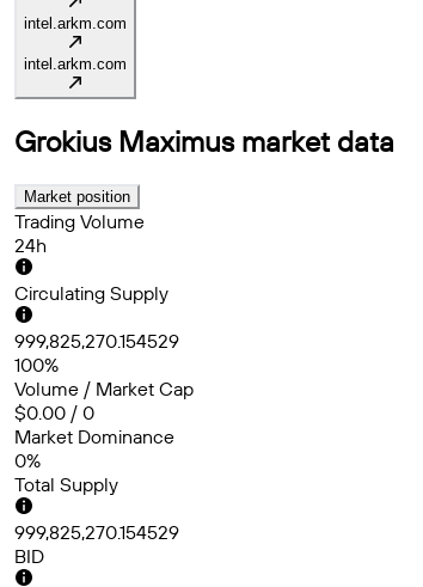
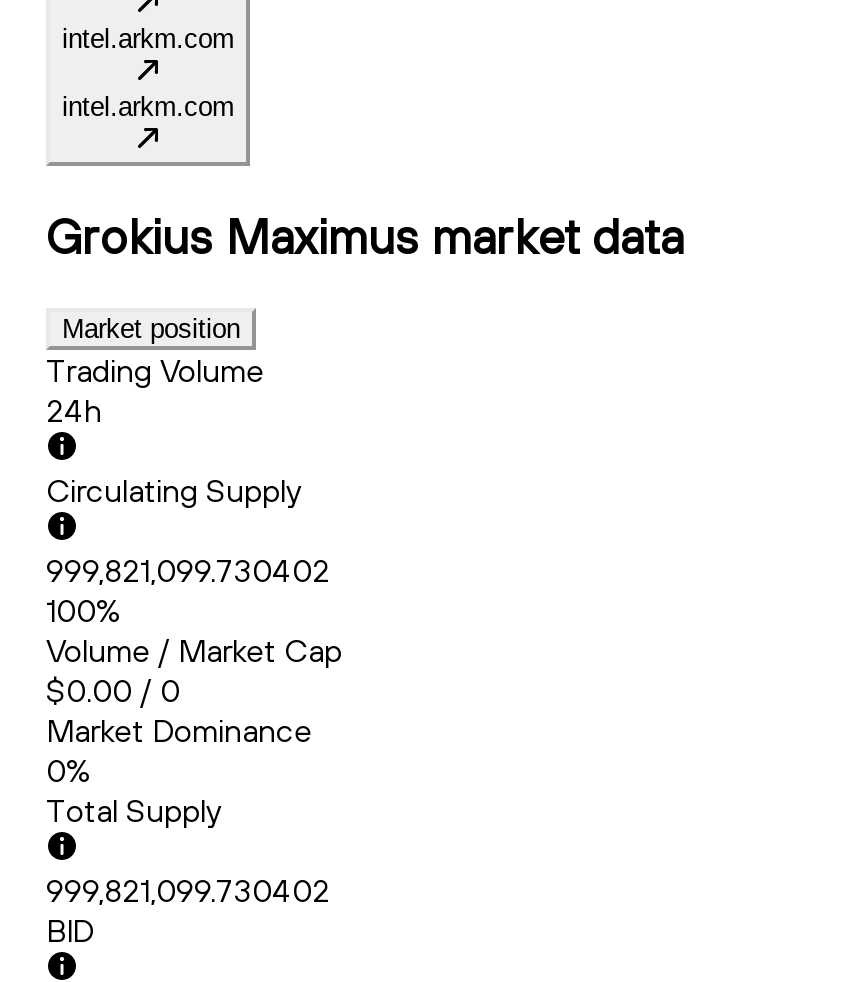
[14,329,179,353] 999,825,270.154529 -> [46,550,330,590] 999,821,099.730402
[14,520,179,544] 999,825,270.154529 -> [46,870,330,910] 999,821,099.730402

